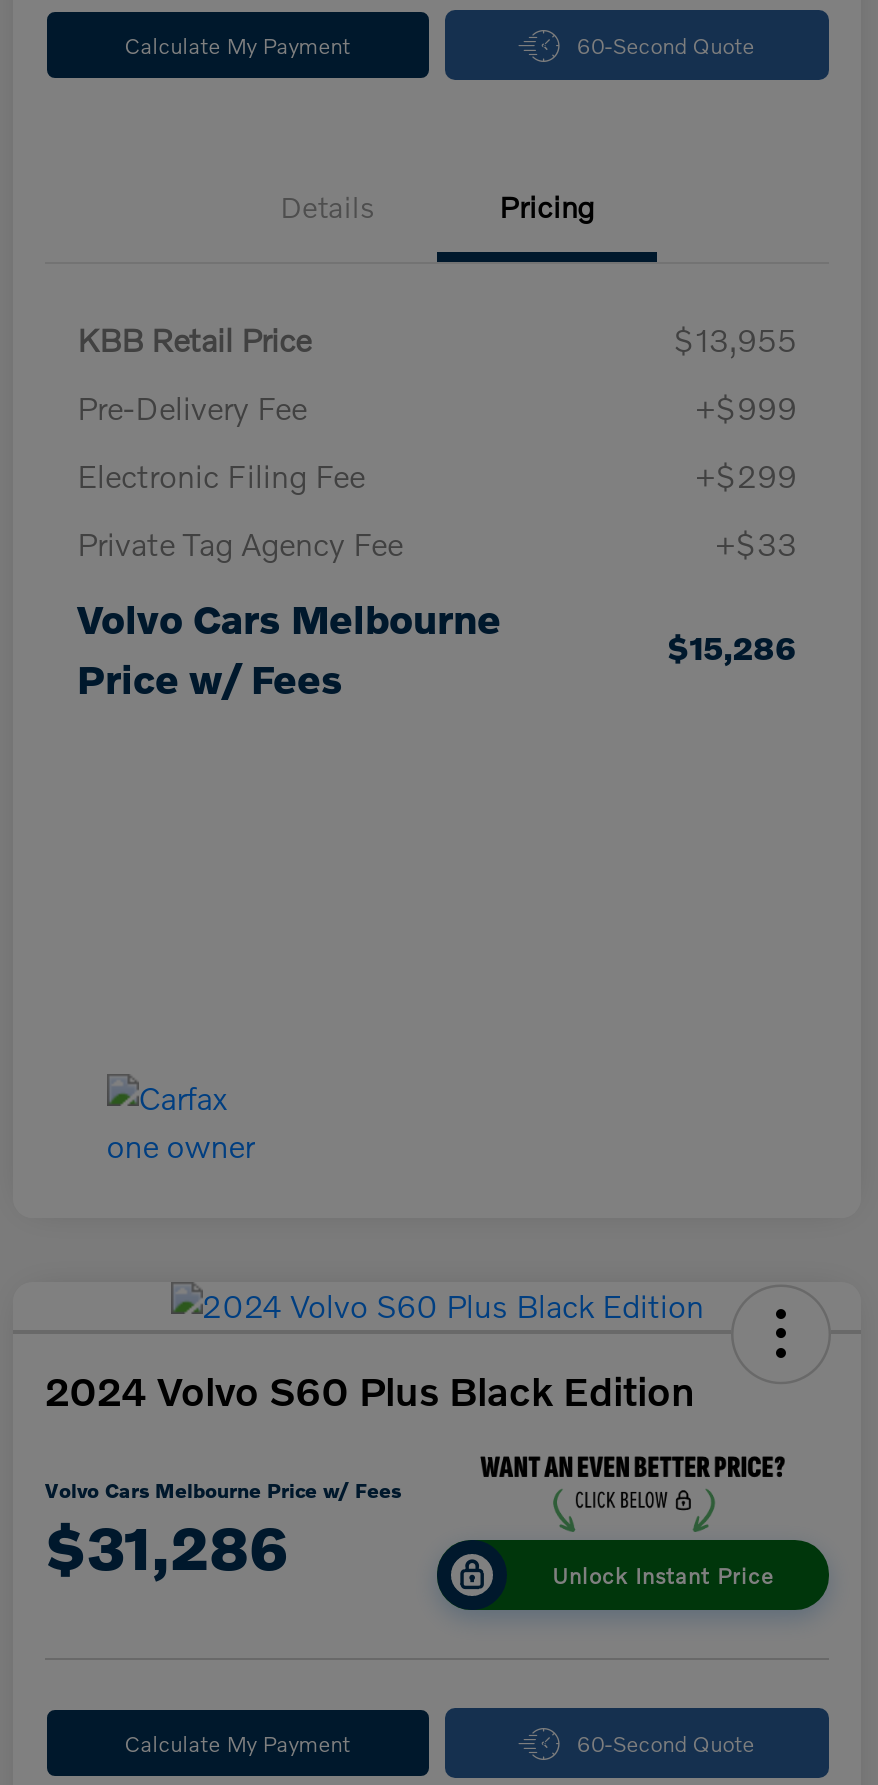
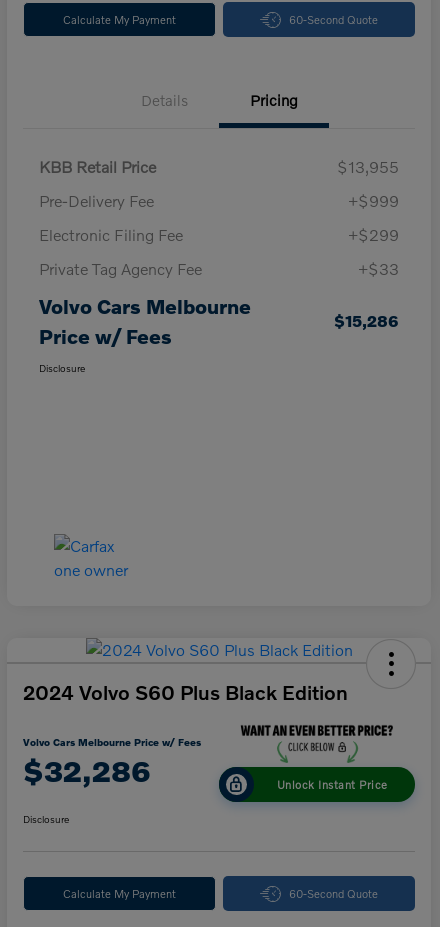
none -> [39,362,85,374] Disclosure
[45,1512,289,1582] $31,286 -> [23,753,151,788] $32,286
none -> [23,813,69,825] Disclosure

